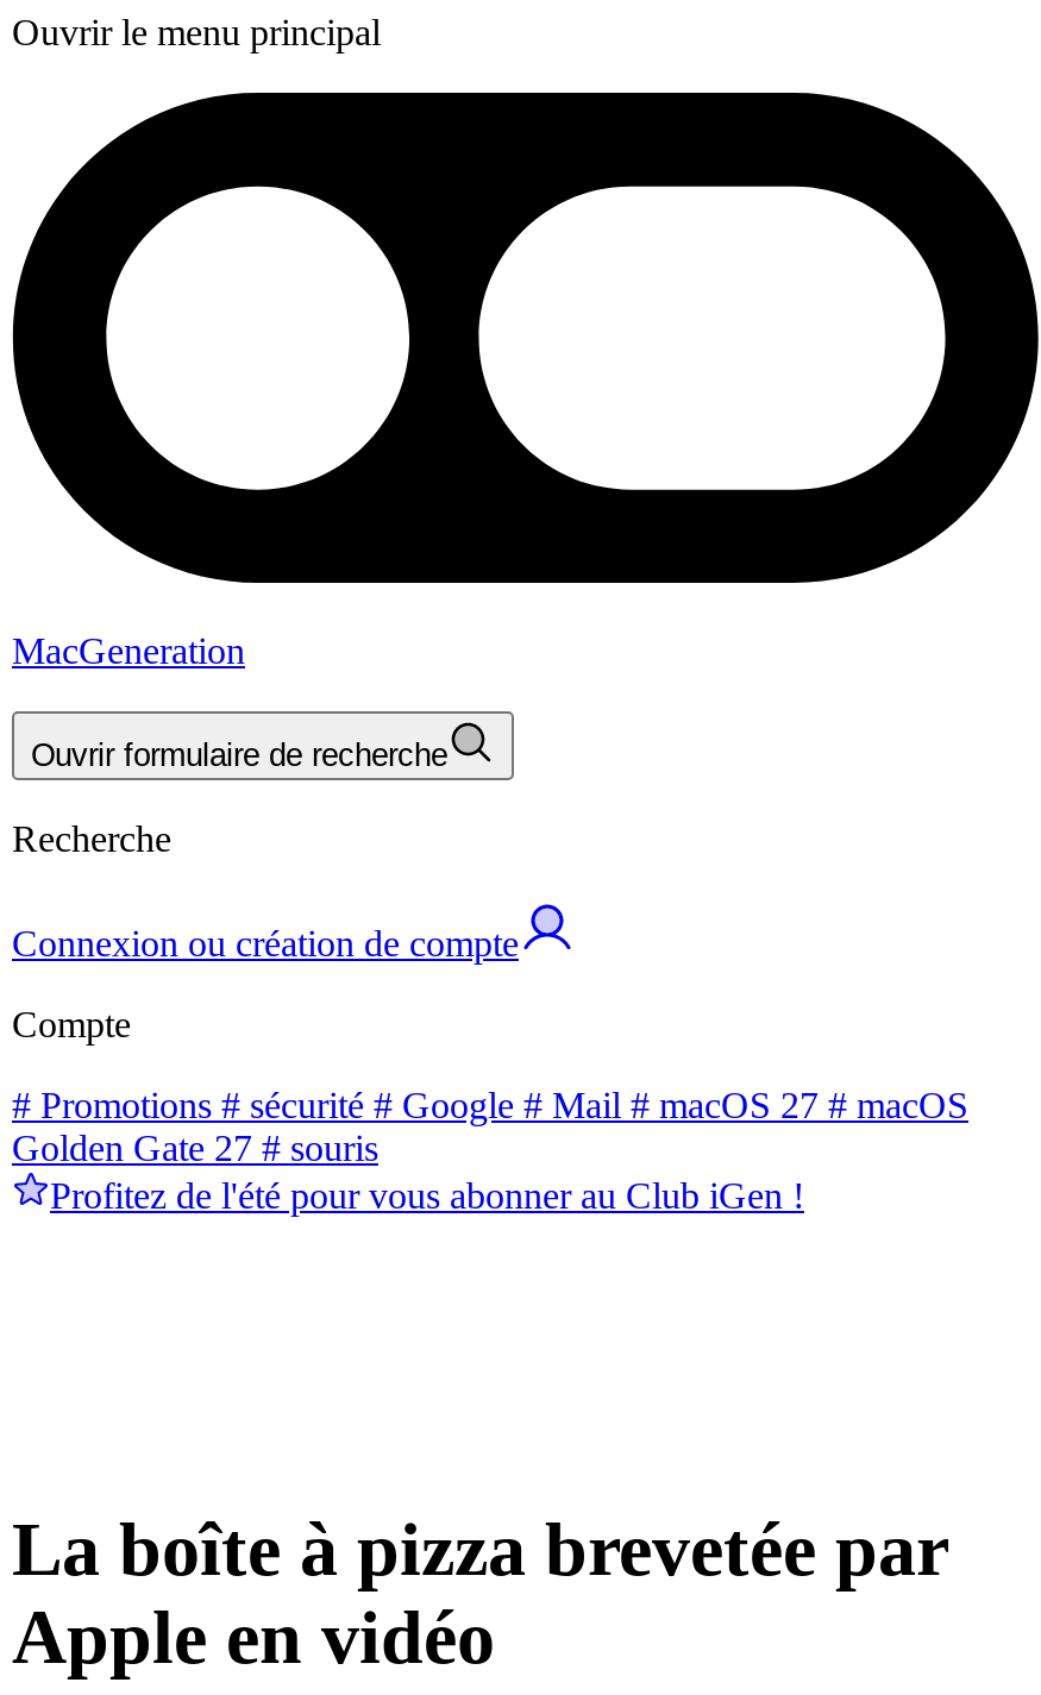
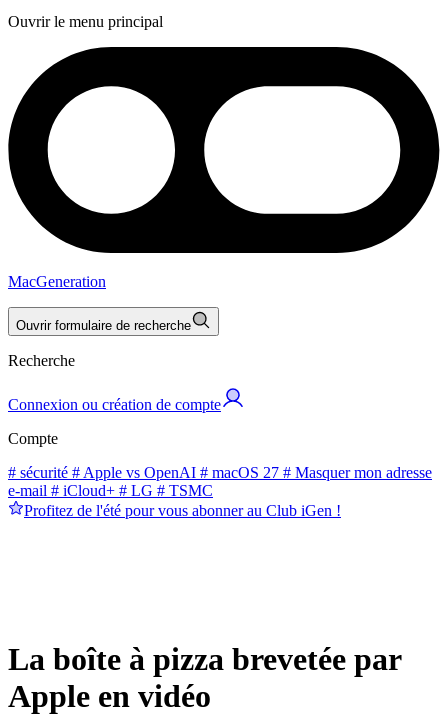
[12,1084,968,1167] # Promotions # sécurité # Google # Mail # macOS 27 # macOS | Golden Gate 27 # souris -> [8,464,432,499] # sécurité # Apple vs OpenAI # macOS 27 # Masquer mon adresse | e-mail # iCloud+ # LG # TSMC

